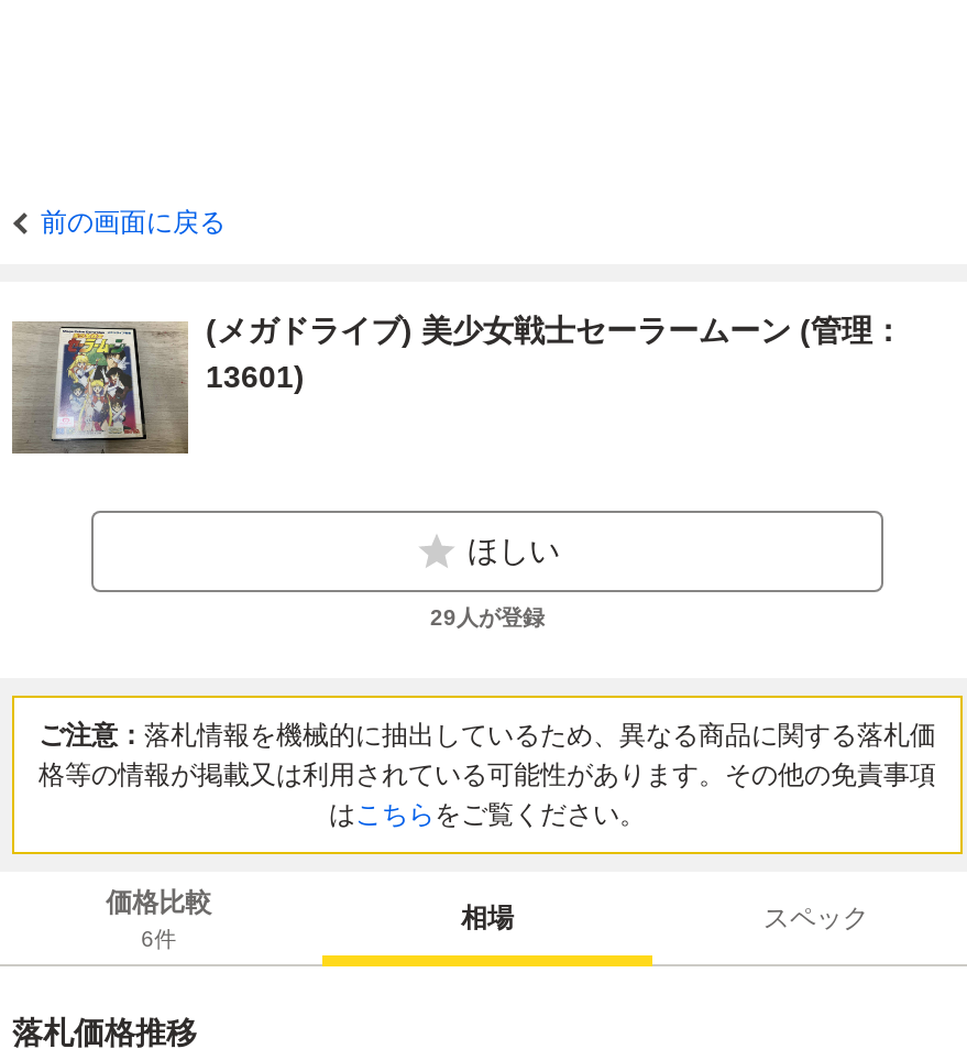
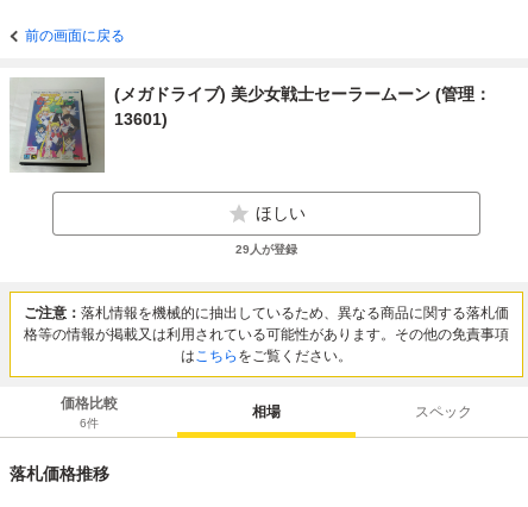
[12,299,190,476] [image] -> [10,76,106,174] [image]

